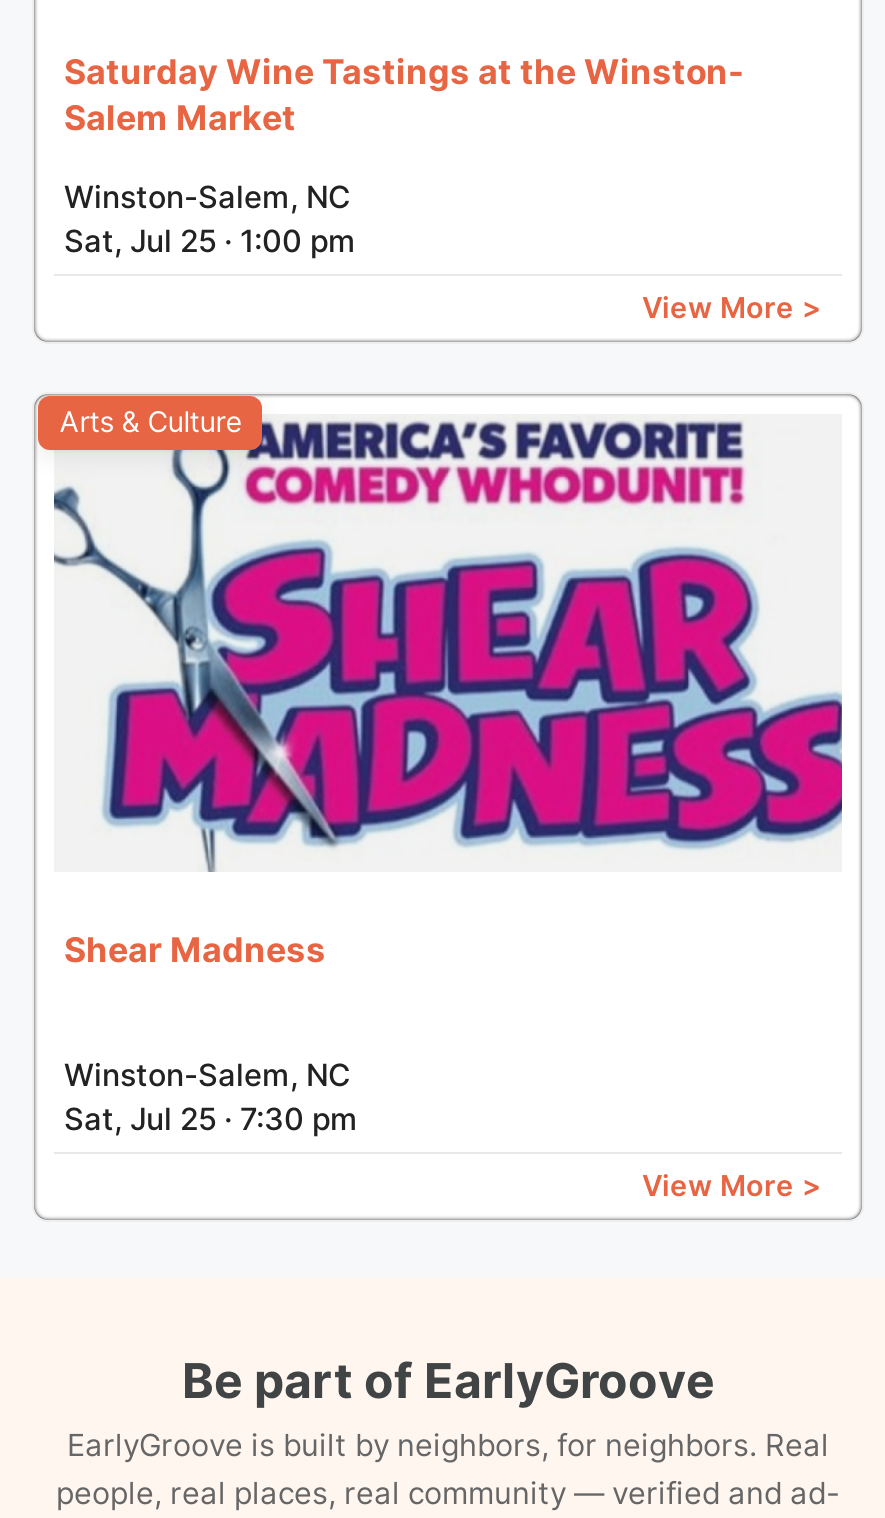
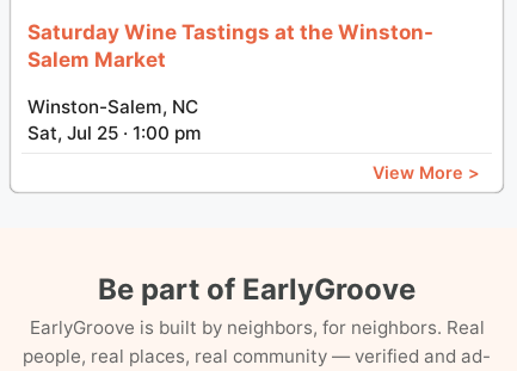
[52,405,844,873] [image] | Arts & Culture -> none
[64,929,822,1201] Shear Madness | Winston-Salem, NC | Sat, Jul 25 · 7:30 pm | View More > -> none

